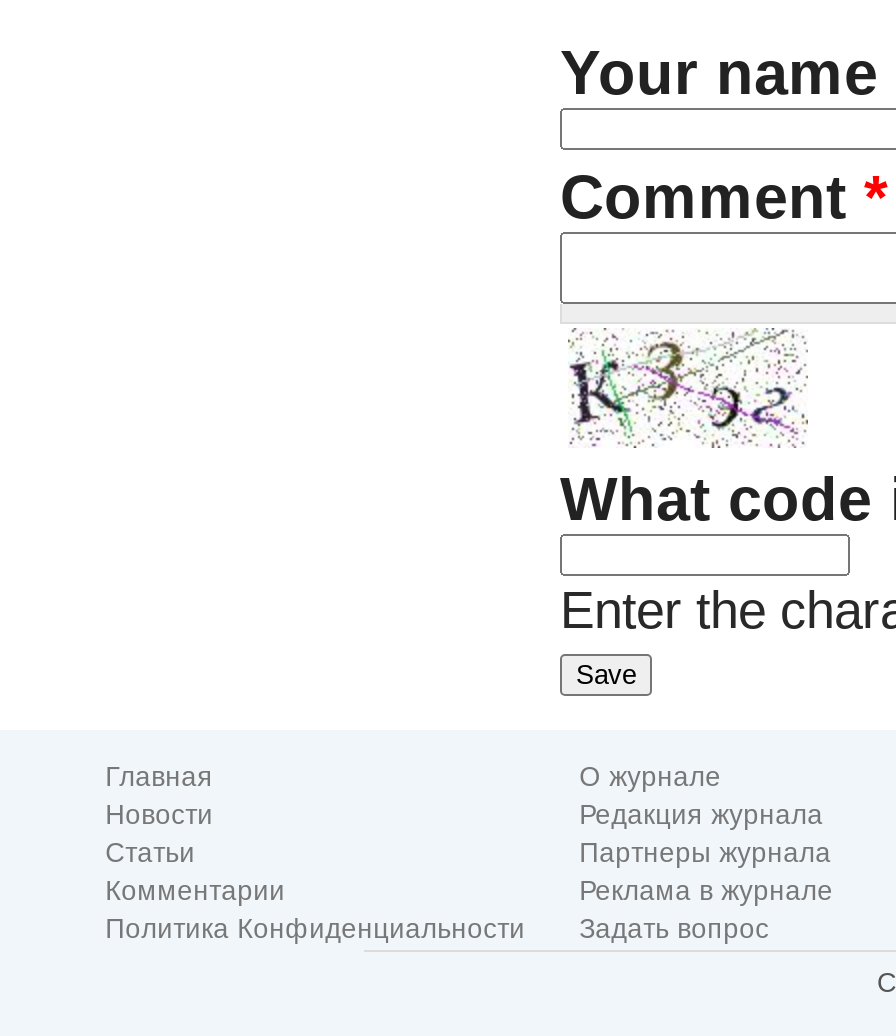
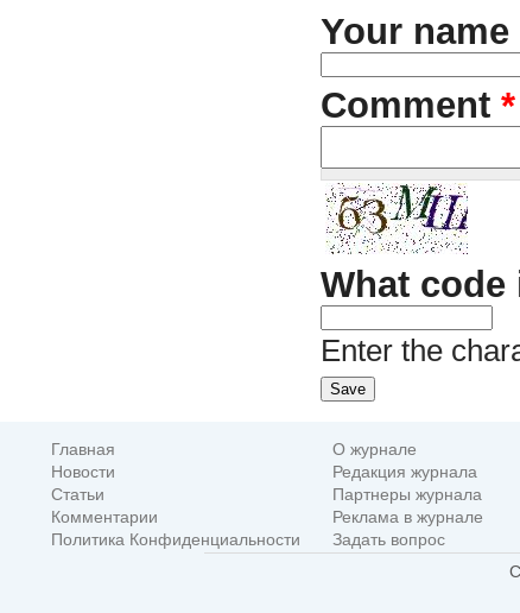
[568,328,808,448] [image] -> [325,183,469,255] [image]

